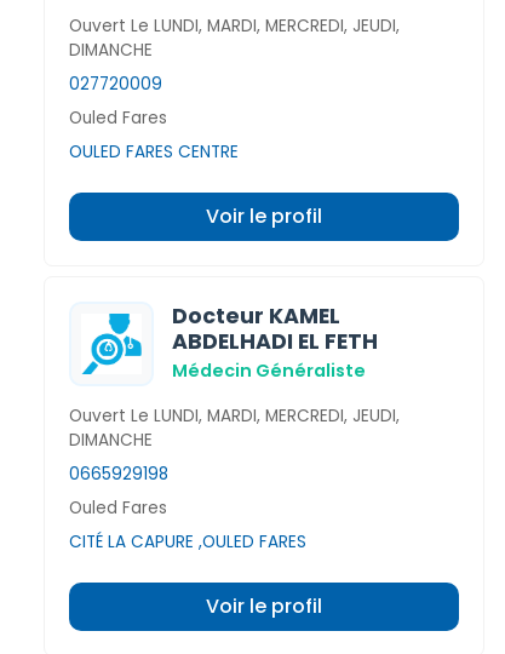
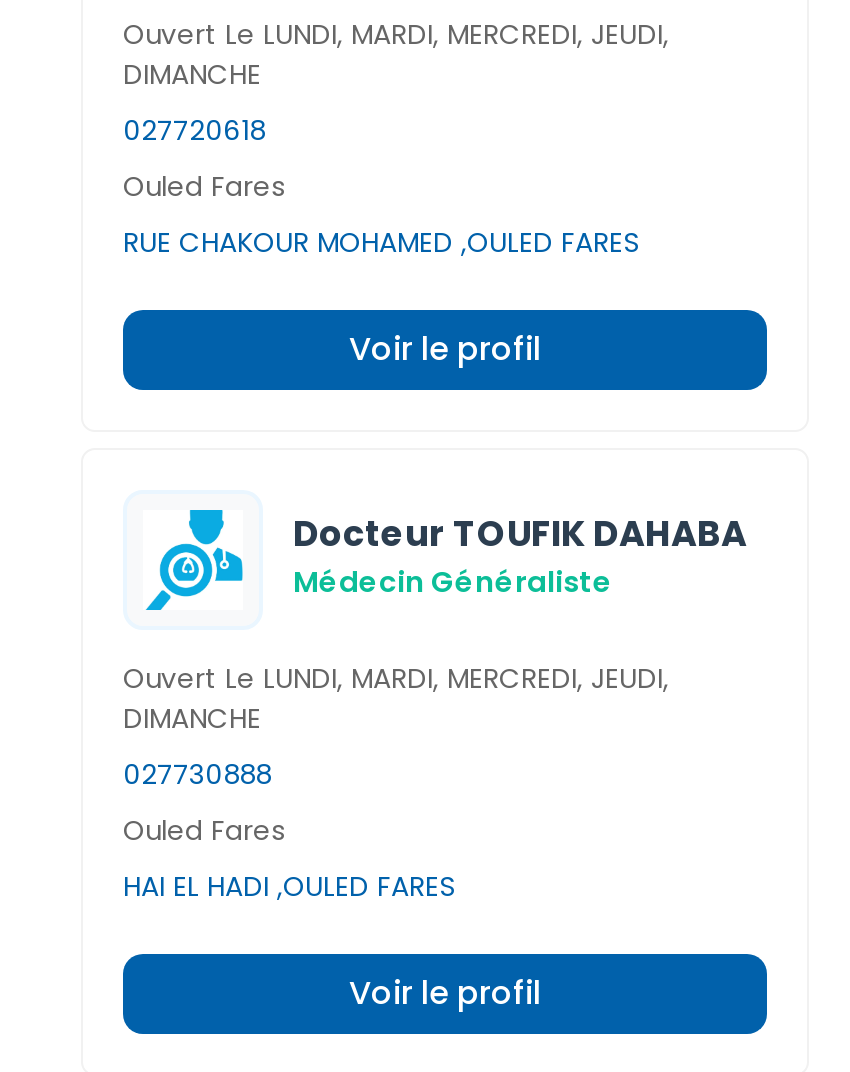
[69,72,162,95] 027720009 -> [123,111,265,149] 027720618
[69,140,239,163] OULED FARES CENTRE -> [123,223,639,261] RUE CHAKOUR MOHAMED ,OULED FARES
[172,301,378,356] Docteur KAMEL | ABDELHADI EL FETH -> [293,510,747,558] Docteur TOUFIK DAHABA
[69,462,168,485] 0665929198 -> [123,755,271,793] 027730888
[69,530,306,553] CITÉ LA CAPURE ,OULED FARES -> [123,867,455,905] HAI EL HADI ,OULED FARES

